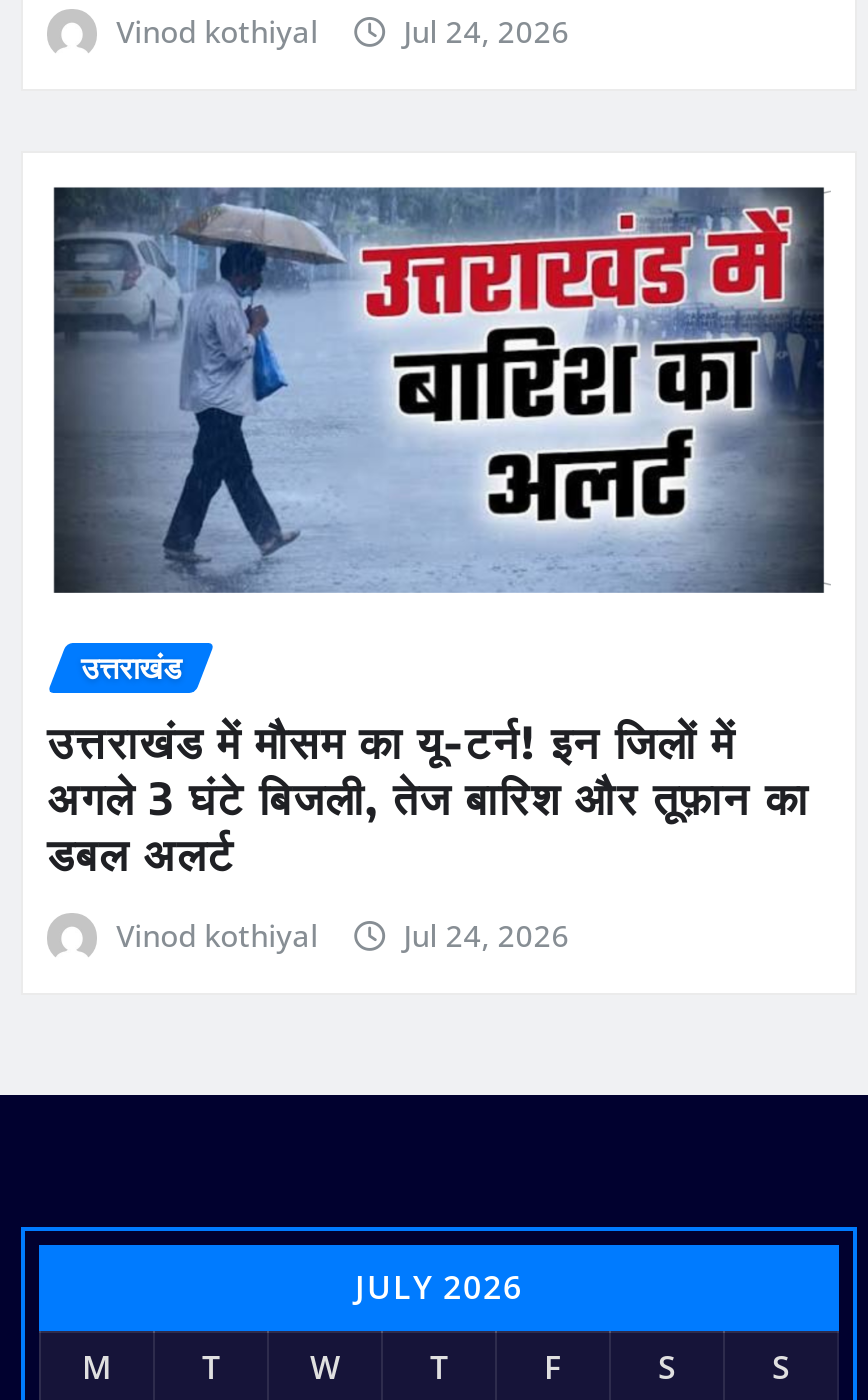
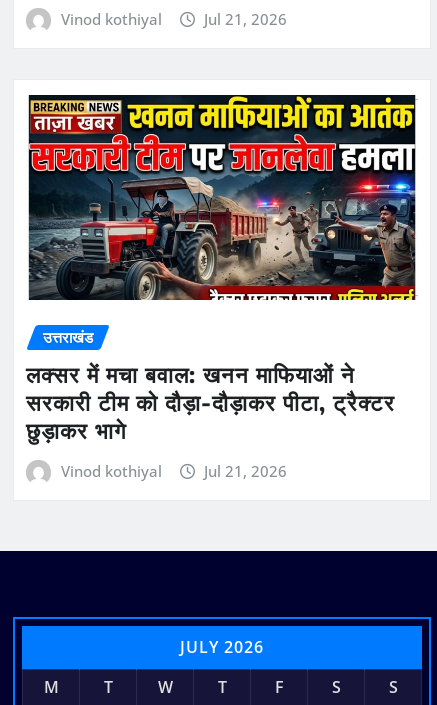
[403,11,569,51] Jul 24, 2026 -> [204,9,287,29] Jul 21, 2026
[53,183,825,595] [image] -> [28,94,416,301] [image]
[47,712,809,880] उत्तराखंड में मौसम का यू-टर्न! इन जिलों में | अगले 3 घंटे बिजली, तेज बारिश और तूफ़ान का | डबल अलर्ट -> [26,360,395,444] लक्सर में मचा बवाल: खनन माफियाओं ने | सरकारी टीम को दौड़ा-दौड़ाकर पीटा, ट्रैक्टर | छुड़ाकर भागे
[403,914,569,954] Jul 24, 2026 -> [204,461,287,481] Jul 21, 2026

